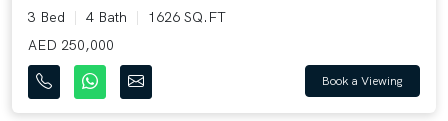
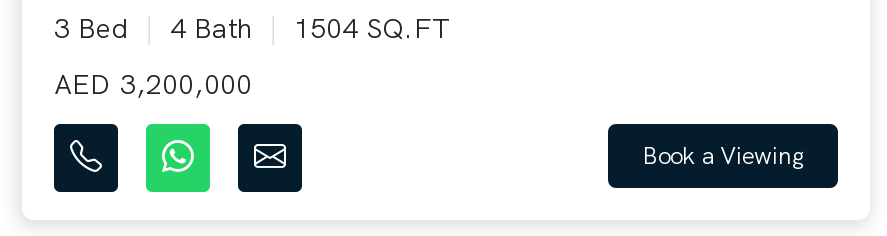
[28,8,226,26] 3 Bed 4 Bath 1626 SQ.FT -> [54,10,450,46] 3 Bed 4 Bath 1504 SQ.FT
[28,36,114,54] AED 250,000 -> [54,66,252,102] AED 3,200,000

